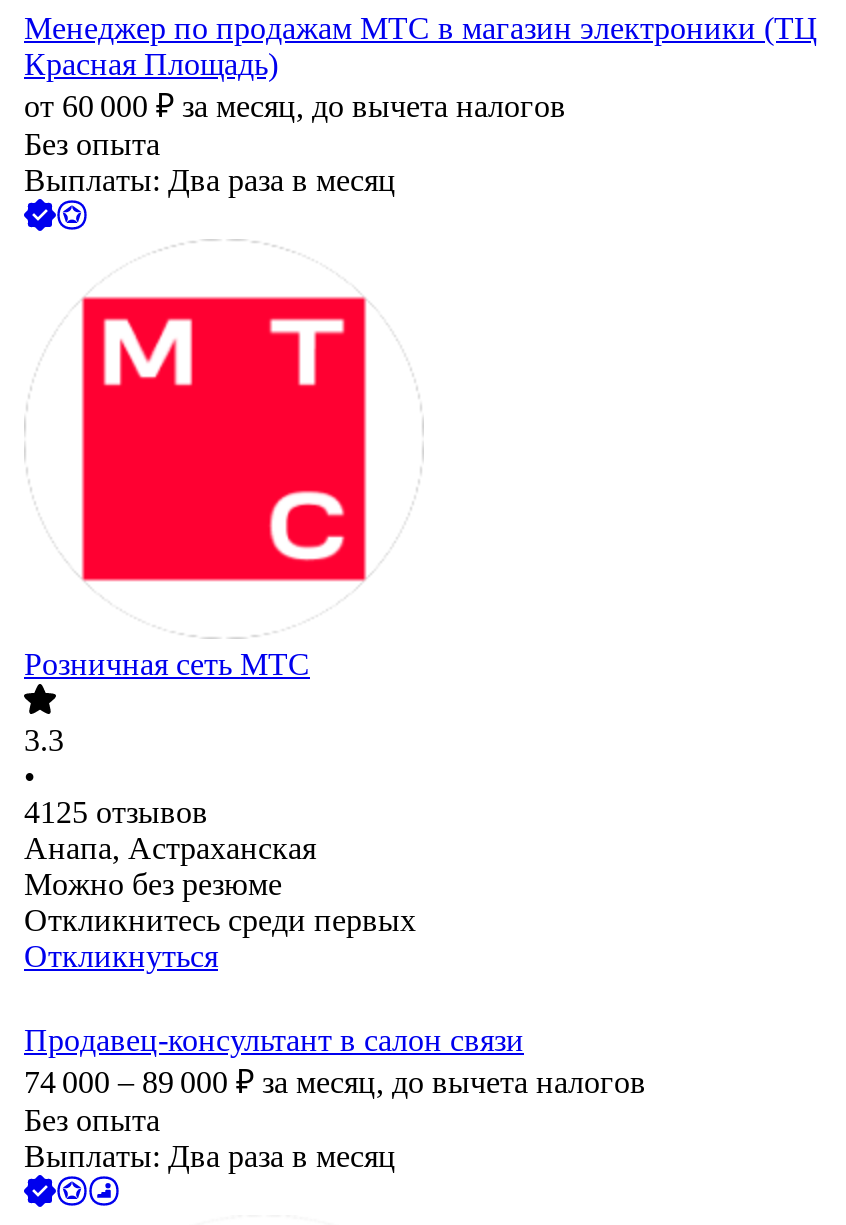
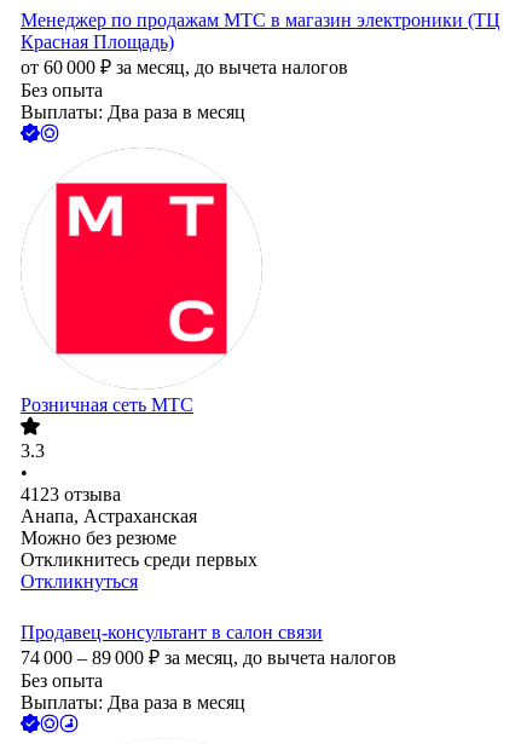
[24,796,208,830] 4125 отзывов -> [21,484,121,505] 4123 отзыва

